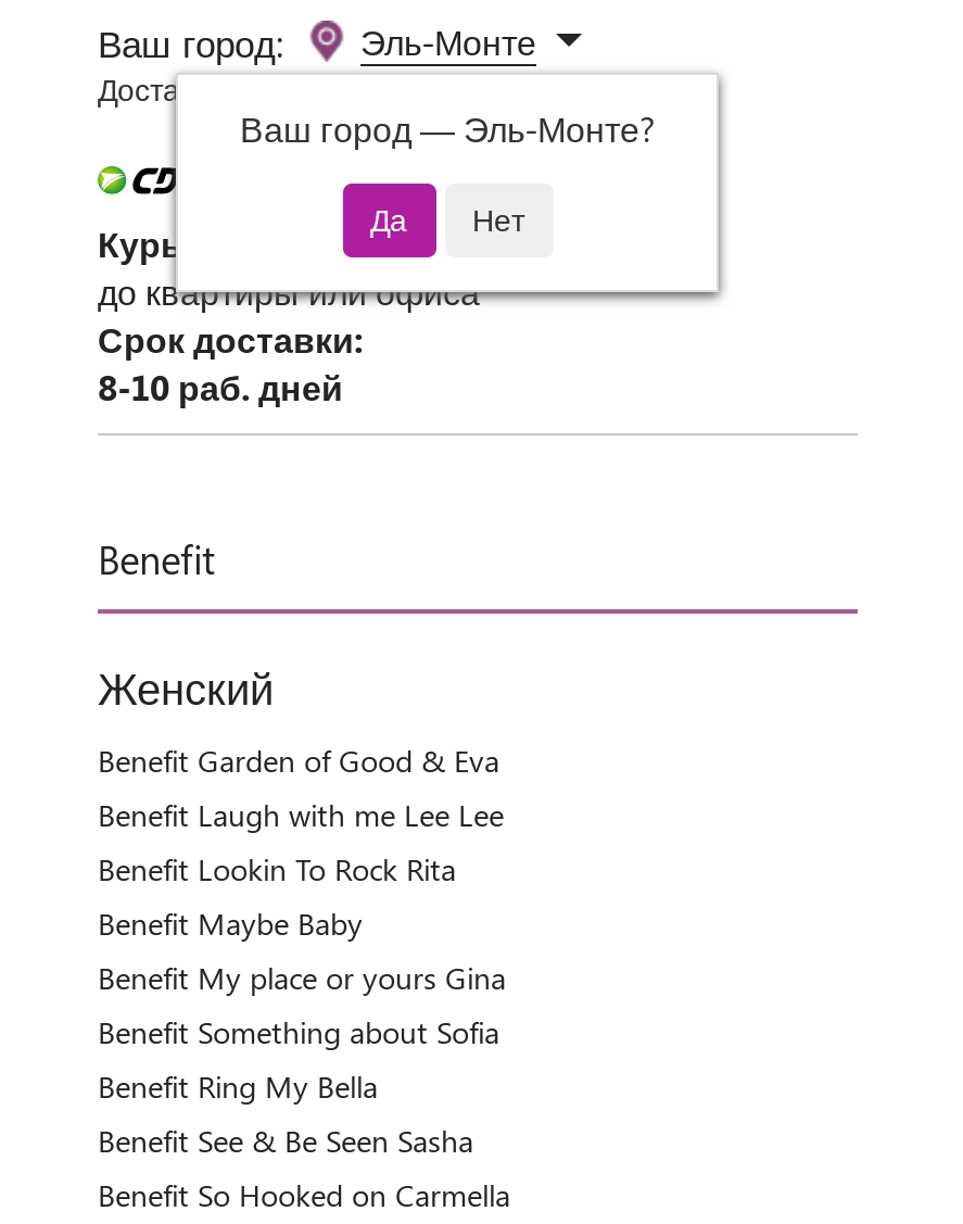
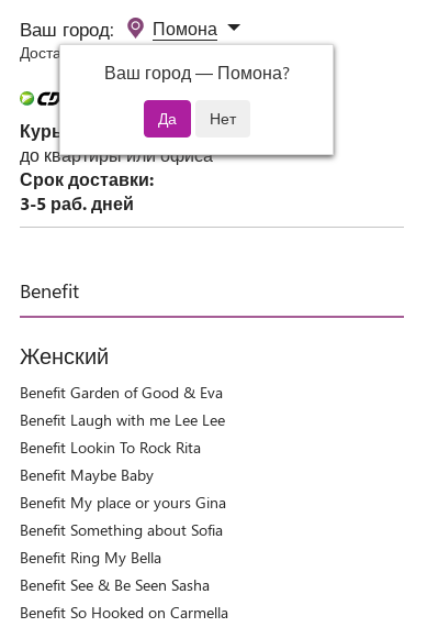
[360,18,536,63] Эль-Монте -> [153,16,217,39] Помона
[240,105,655,150] Ваш город — Эль-Монте? -> [104,60,289,83] Ваш город — Помона?
[98,363,343,409] 8-10 раб. дней -> [20,191,134,214] 3-5 раб. дней

